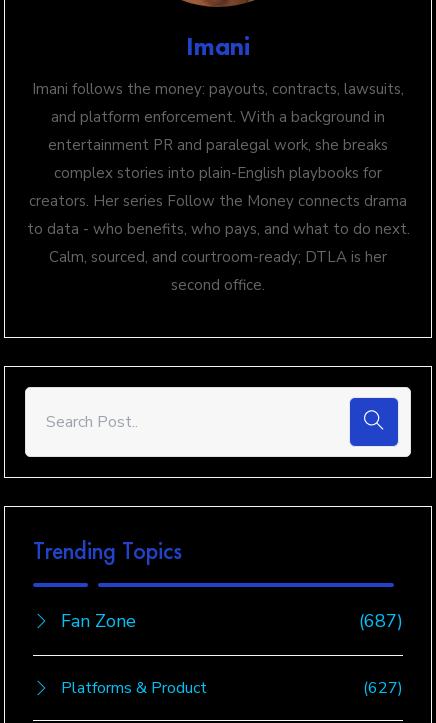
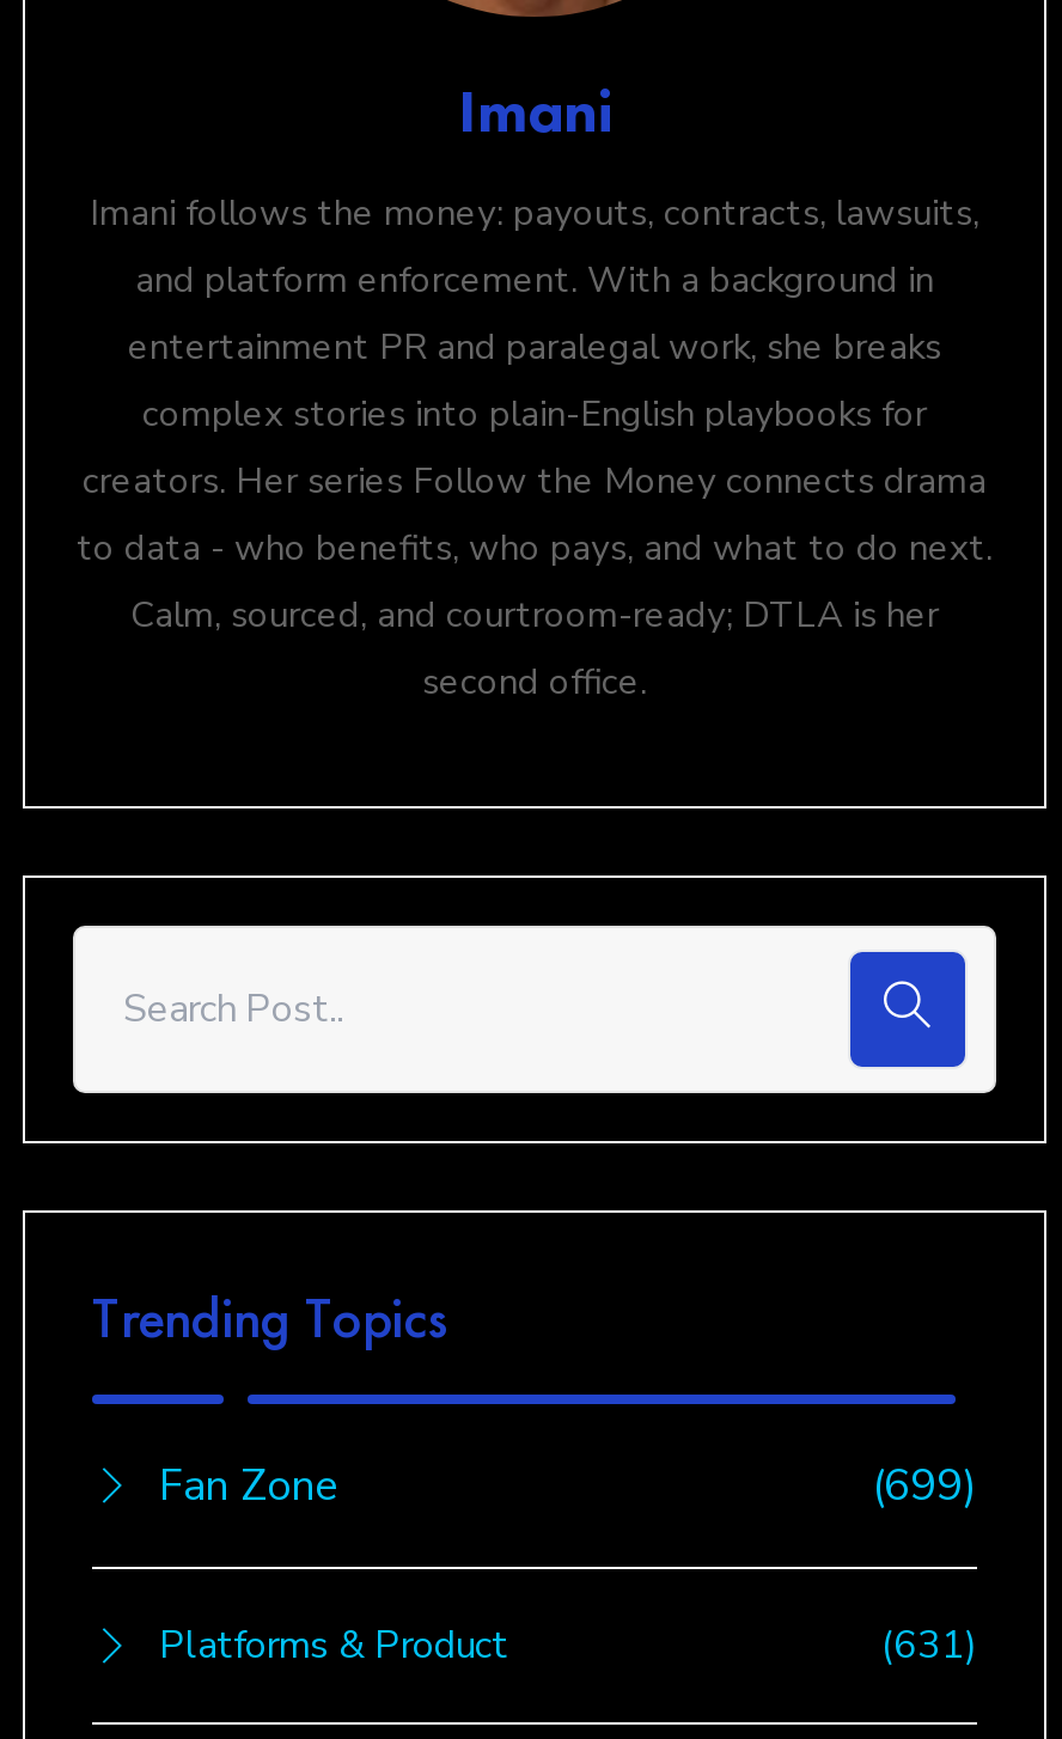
[359,609,403,633] (687) -> [872,1457,977,1514] (699)
[363,677,403,699] (627) -> [881,1619,977,1672] (631)

